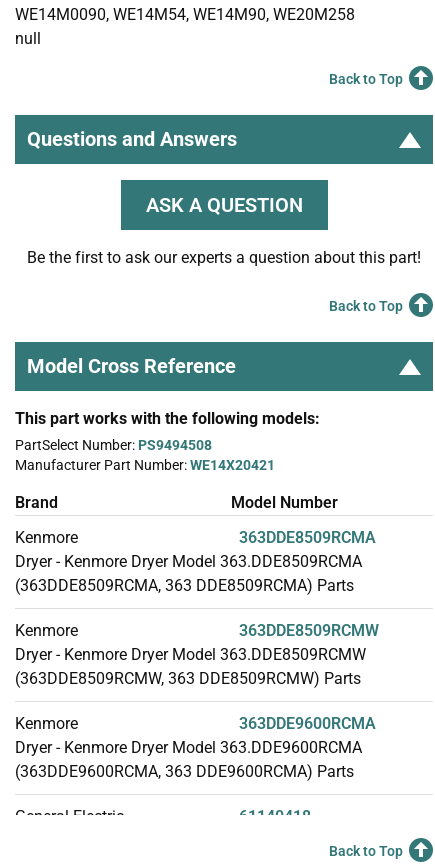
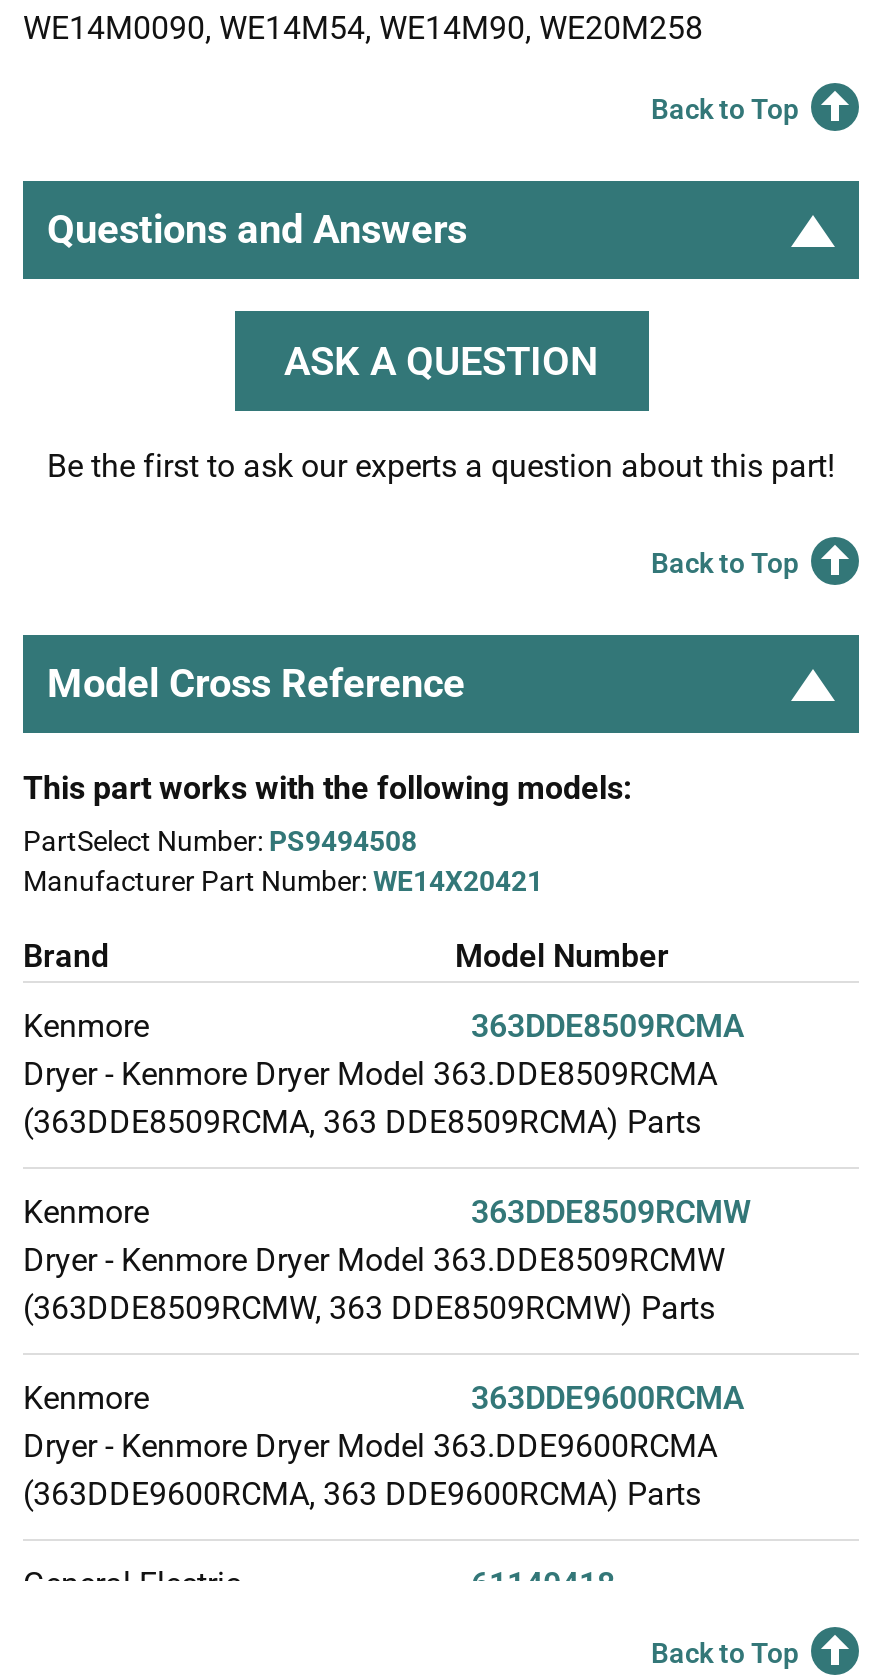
[15,29,41,48] null -> none

